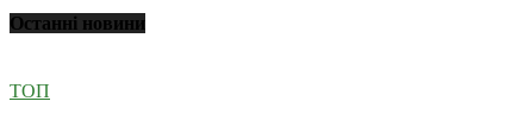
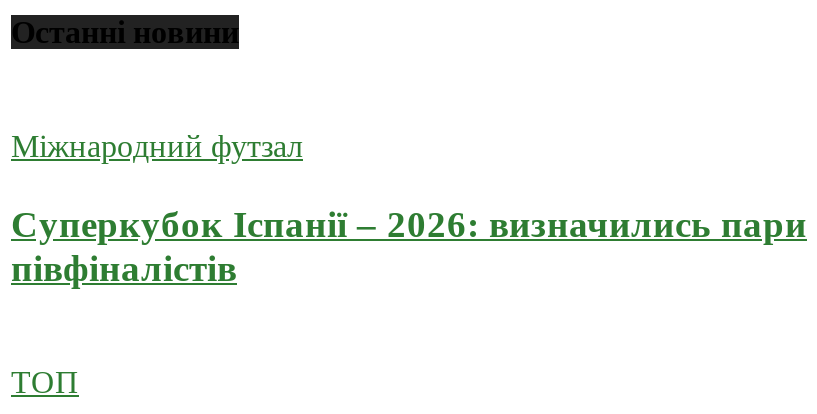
none -> [11,129,807,289] Міжнародний футзал | Суперкубок Іспанії – 2026: визначились пари | півфіналістів

